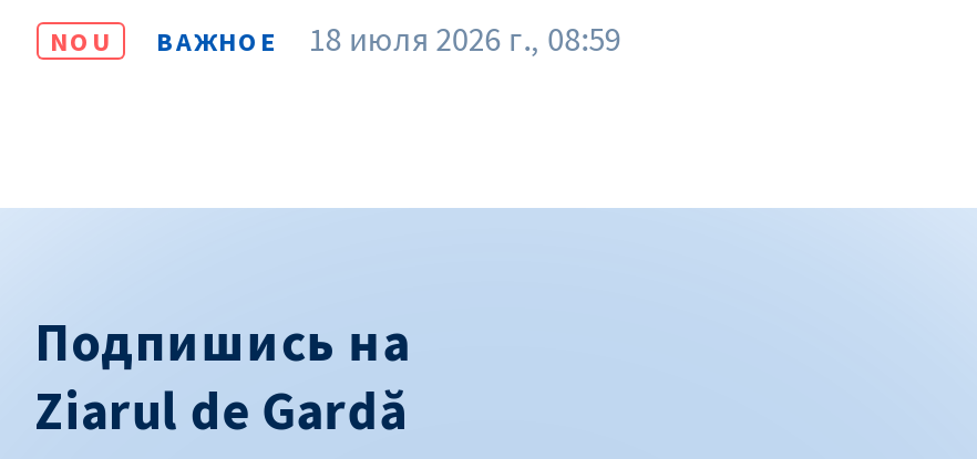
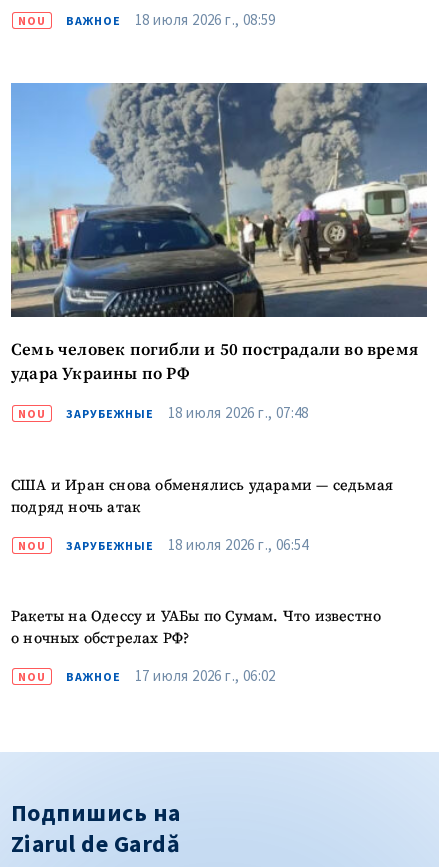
none -> [10,82,428,422] [image] | Семь человек погибли и 50 пострадали во время | удара Украины по РФ | NOU | ЗАРУБЕЖНЫЕ | 18 июля 2026 г., 07:48
none -> [11,476,393,554] США и Иран снова обменялись ударами — седьмая | подряд ночь атак | NOU | ЗАРУБЕЖНЫЕ | 18 июля 2026 г., 06:54
none -> [11,607,381,685] Ракеты на Одессу и УАБы по Сумам. Что известно | о ночных обстрелах РФ? | NOU | ВАЖНОЕ | 17 июля 2026 г., 06:02

